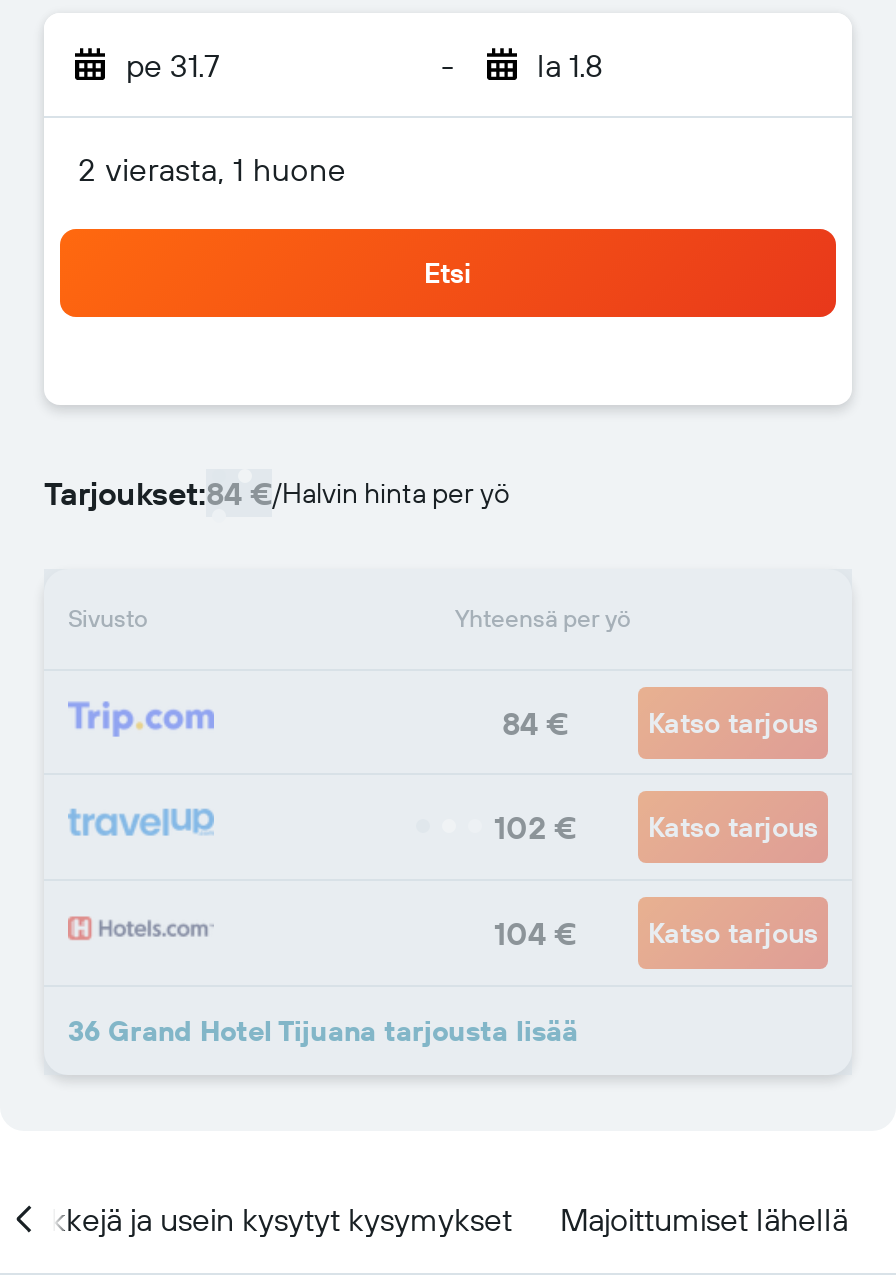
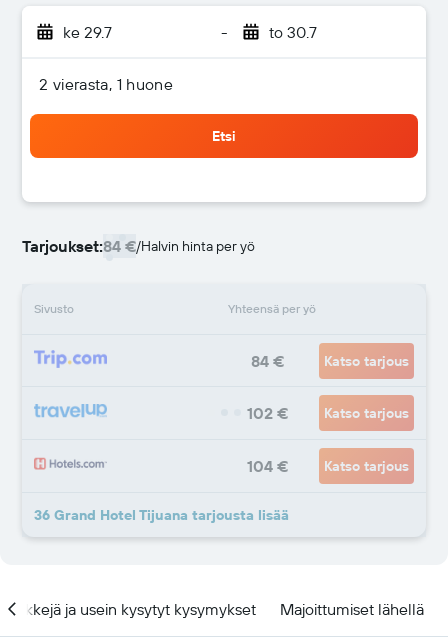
[126,45,220,85] pe 31.7 -> [63,22,112,42] ke 29.7
[537,45,603,85] la 1.8 -> [268,22,316,42] to 30.7

